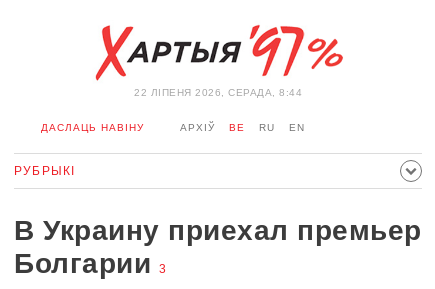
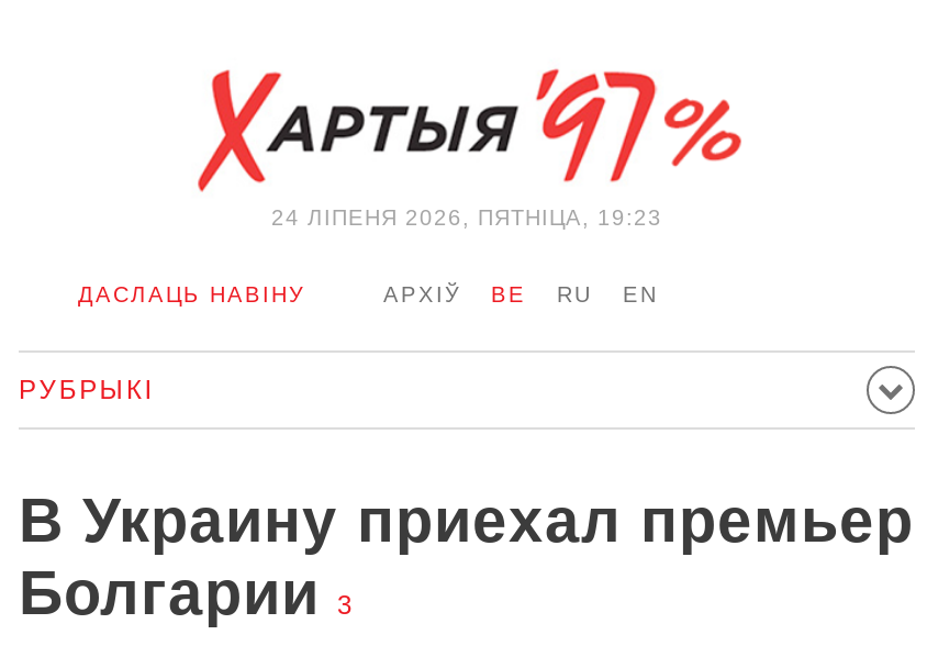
[134,87,302,98] 22 ЛIПЕНЯ 2026, СЕРАДА, 8:44 -> [271,205,662,230] 24 ЛIПЕНЯ 2026, ПЯТНІЦА, 19:23

